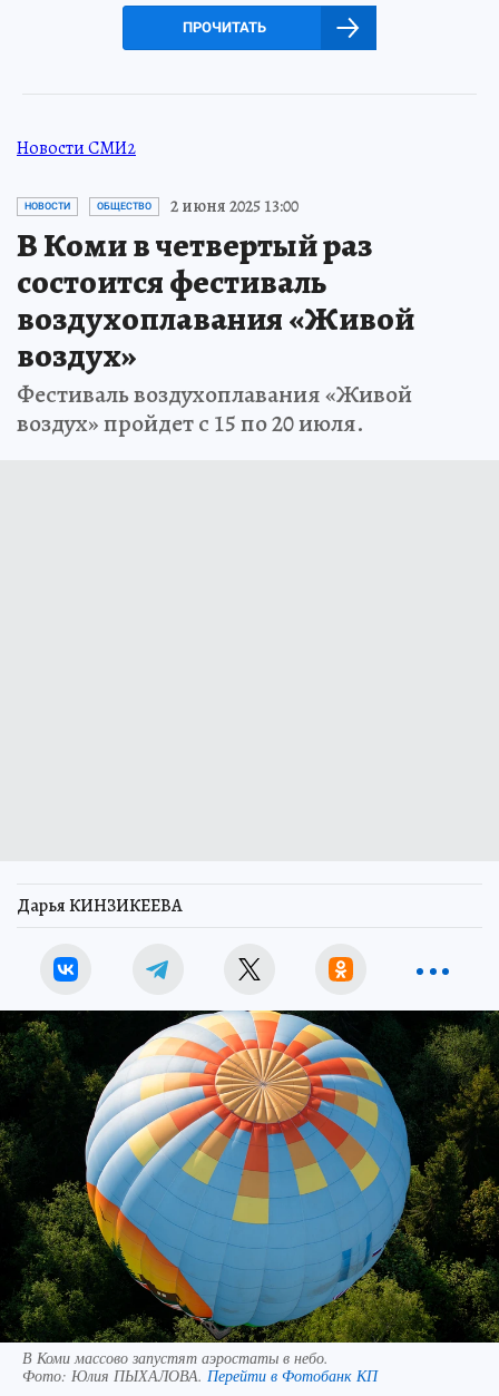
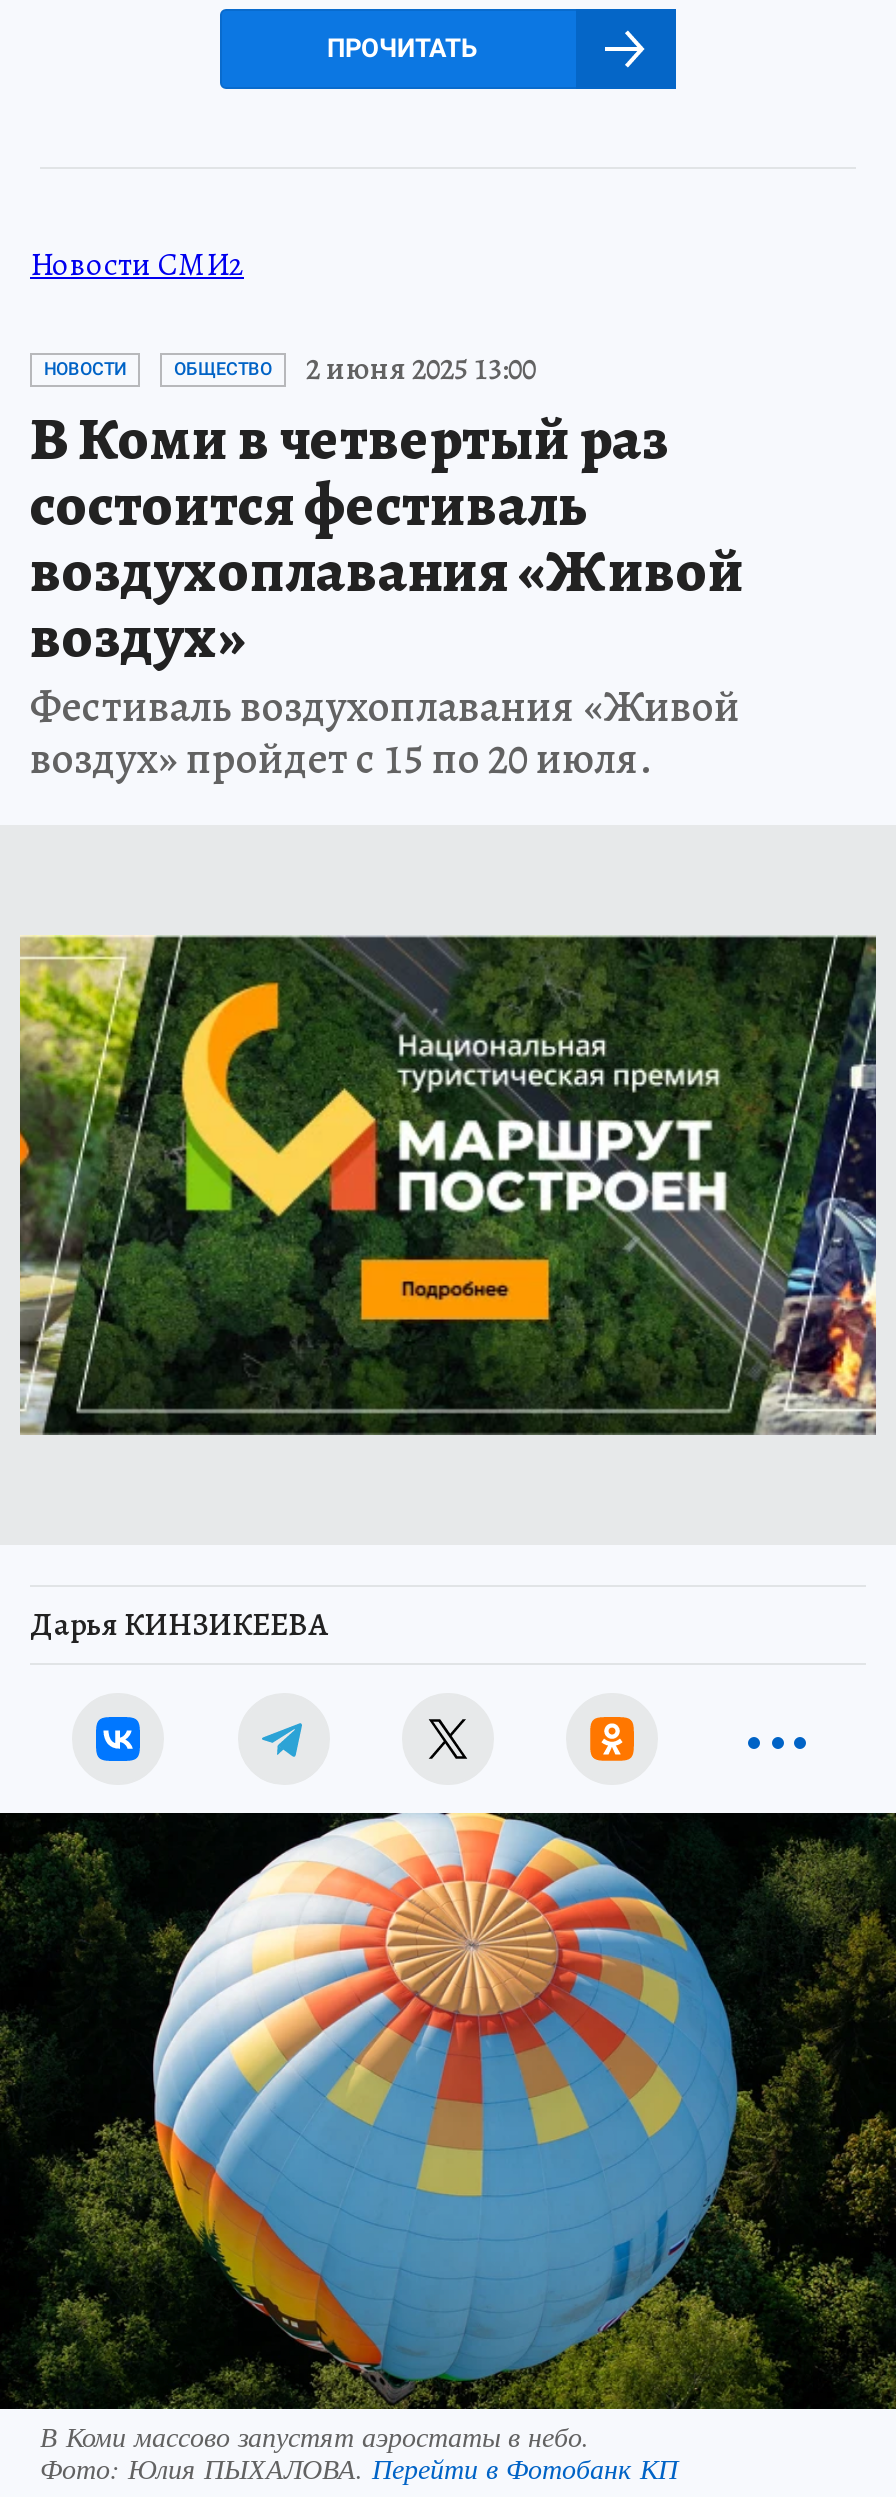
none -> [18,933,878,1437] [image]

